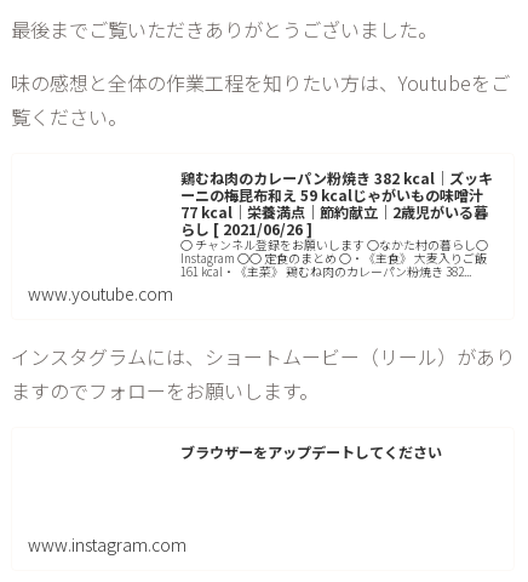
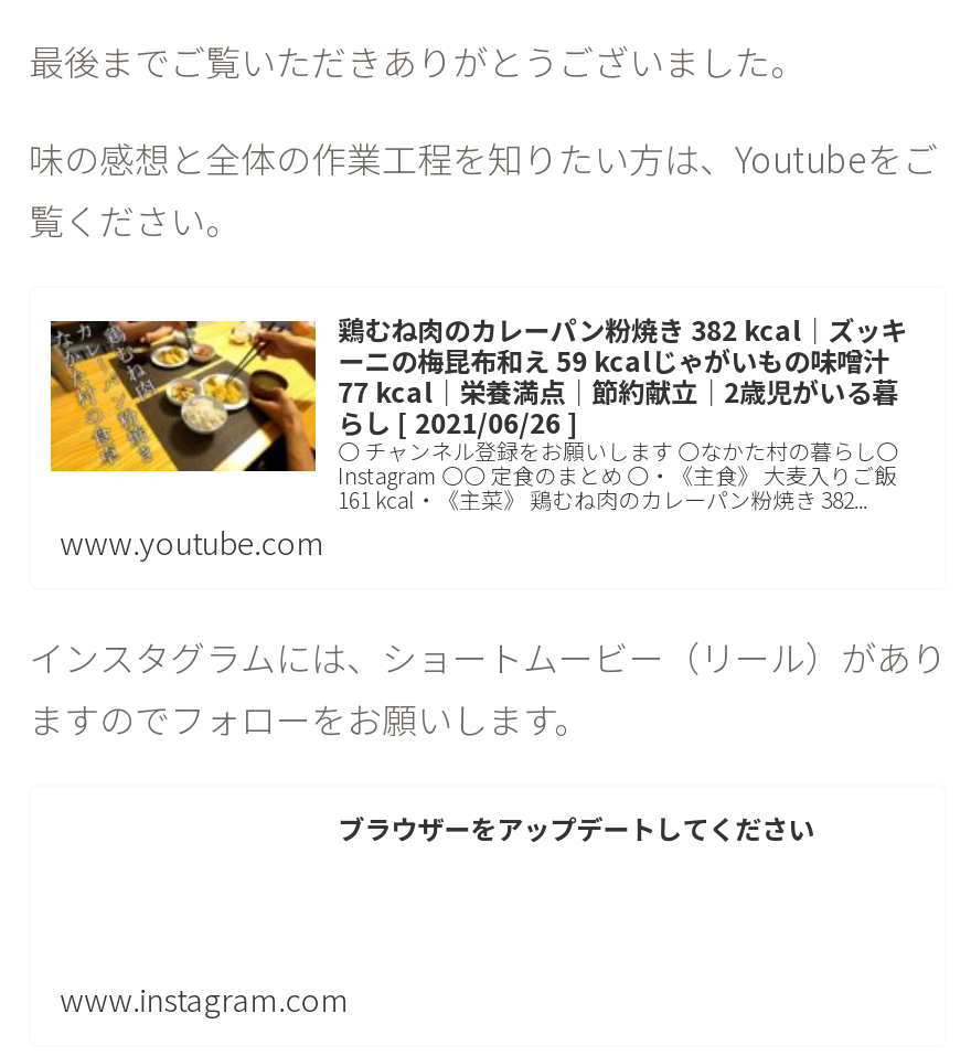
none -> [49,318,318,474] [image]

